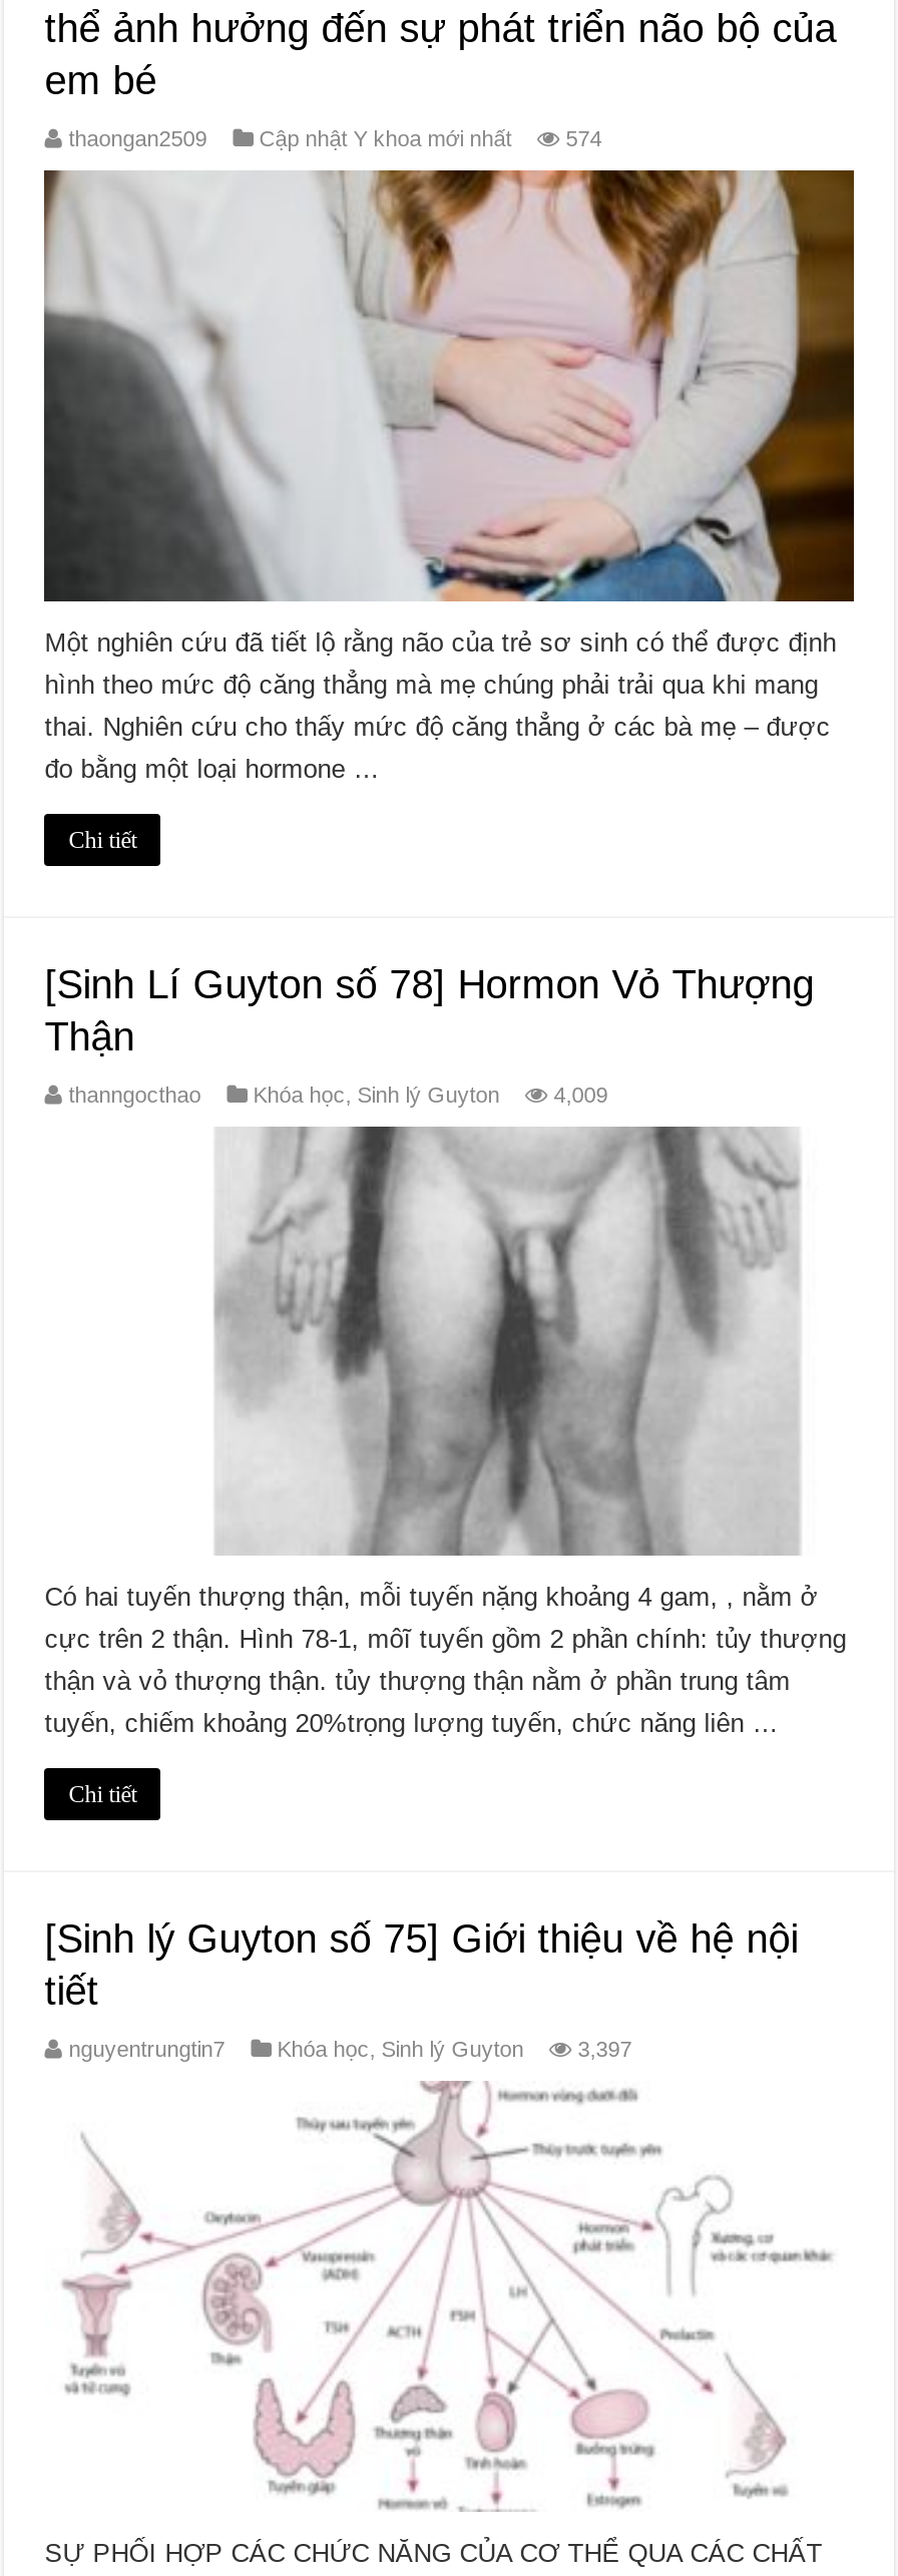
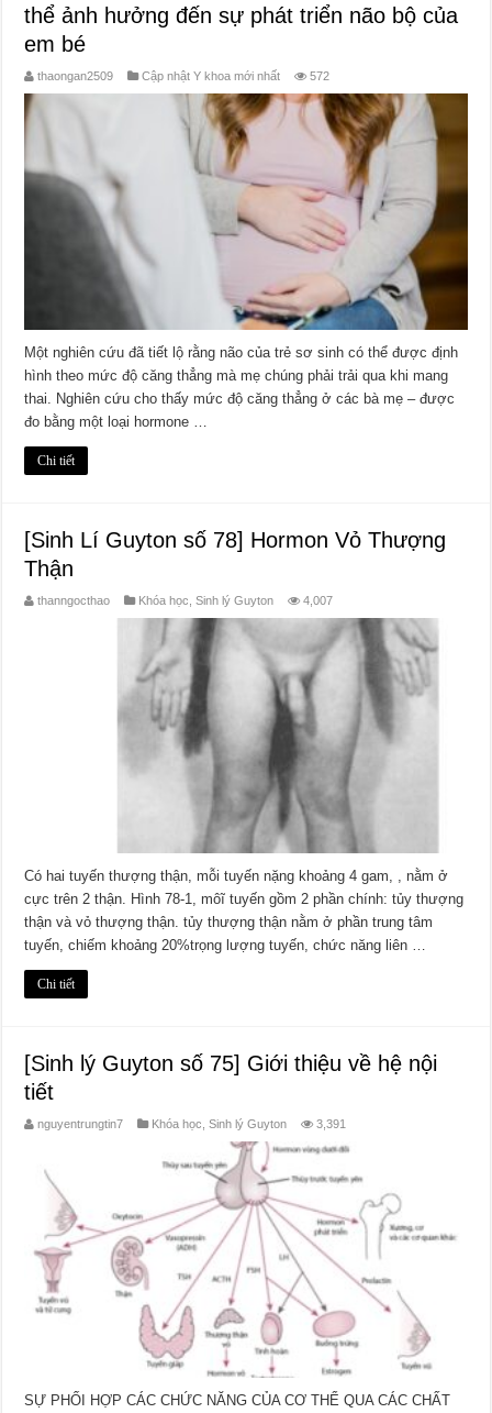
[566,126,602,150] 574 -> [310,69,330,82] 572
[554,1082,608,1106] 4,009 -> [303,593,333,607] 4,007
[578,2038,632,2062] 3,397 -> [317,1118,346,1131] 3,391

